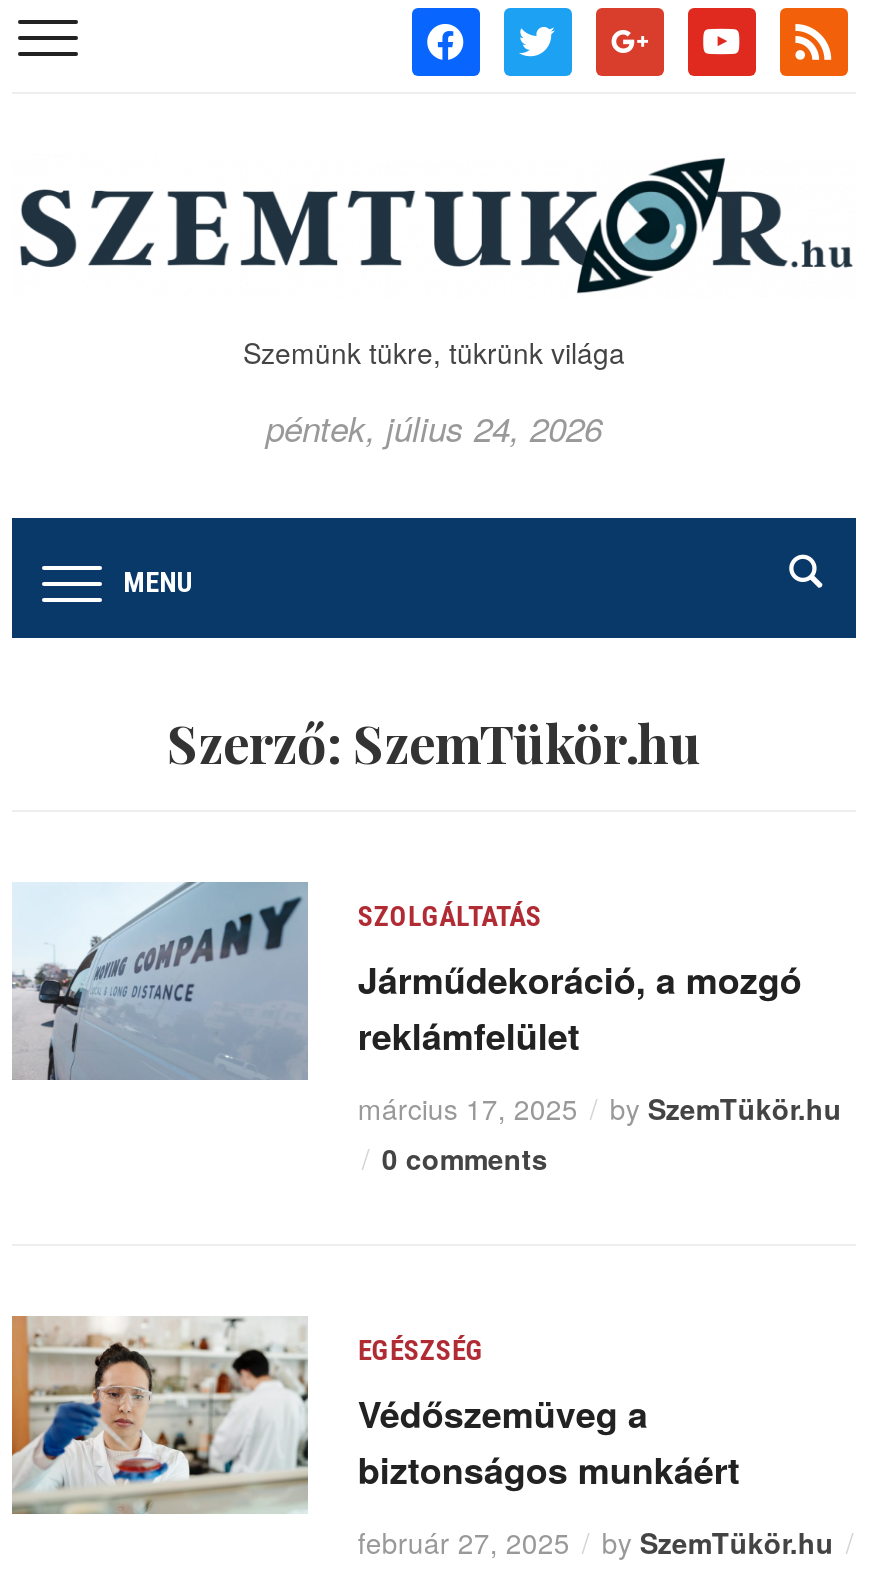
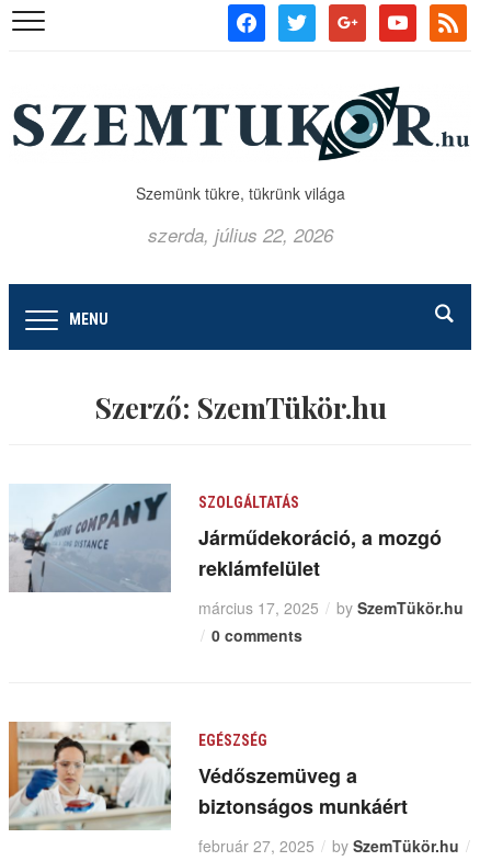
[266,405,602,453] péntek, július 24, 2026 -> [147,222,333,248] szerda, július 22, 2026

